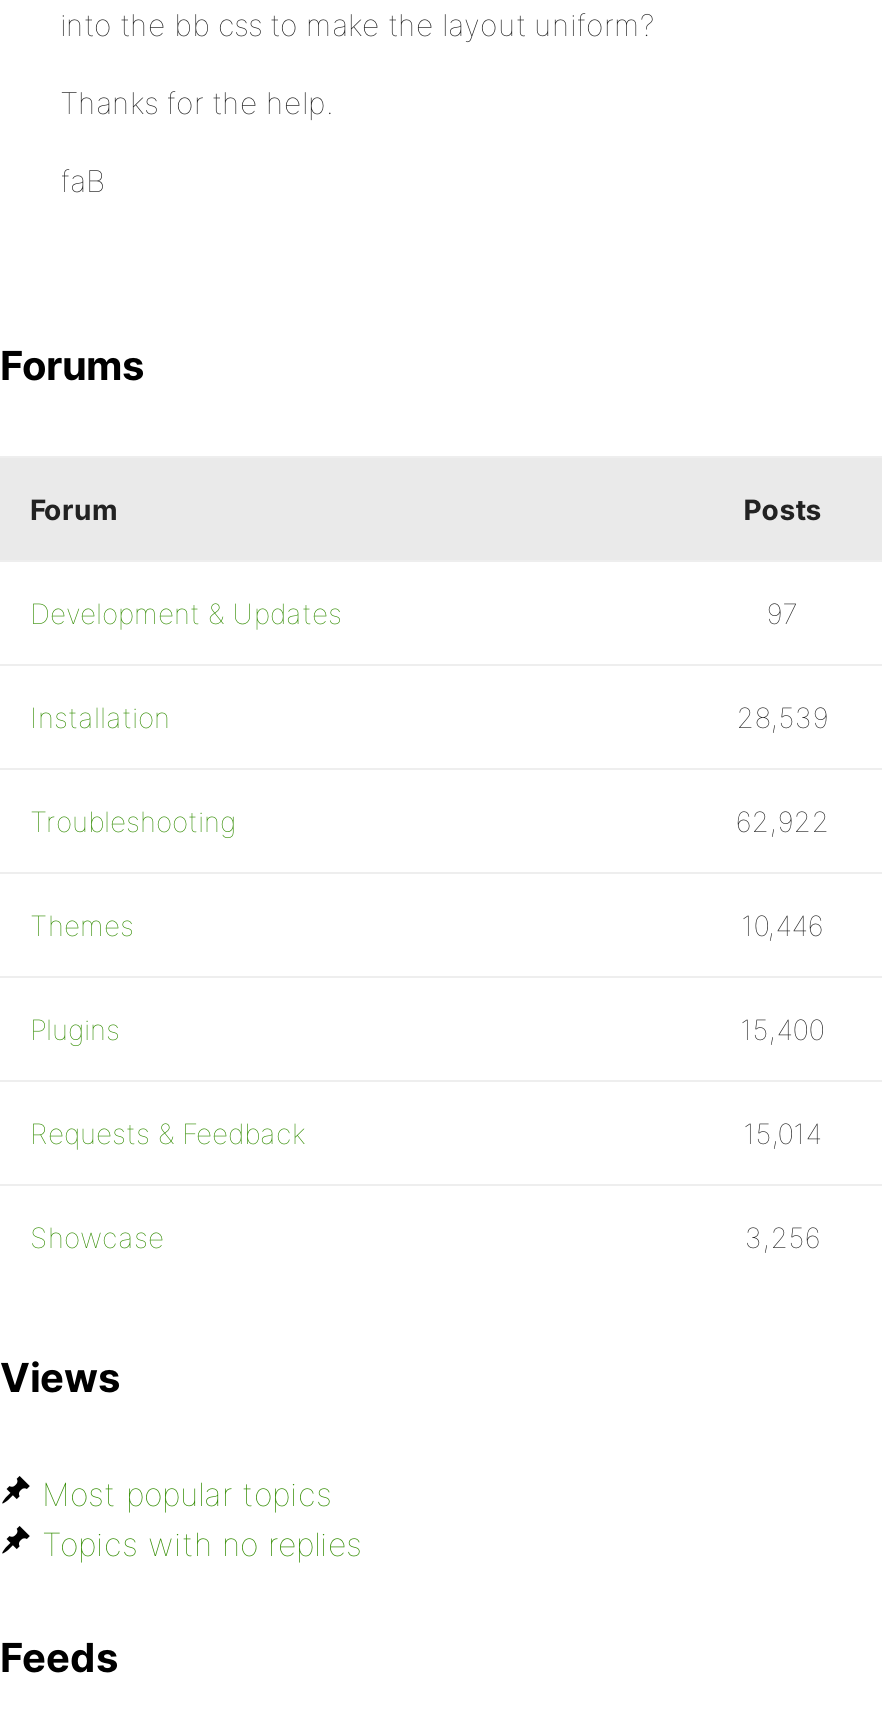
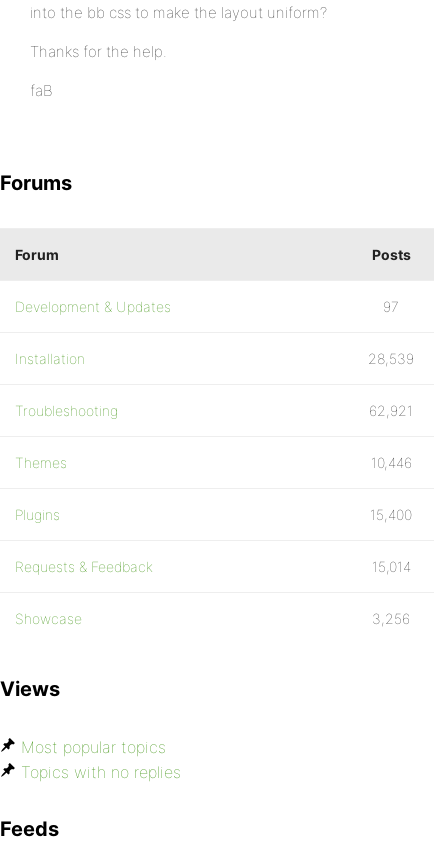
[735,804,829,838] 62,922 -> [369,402,413,419] 62,921

